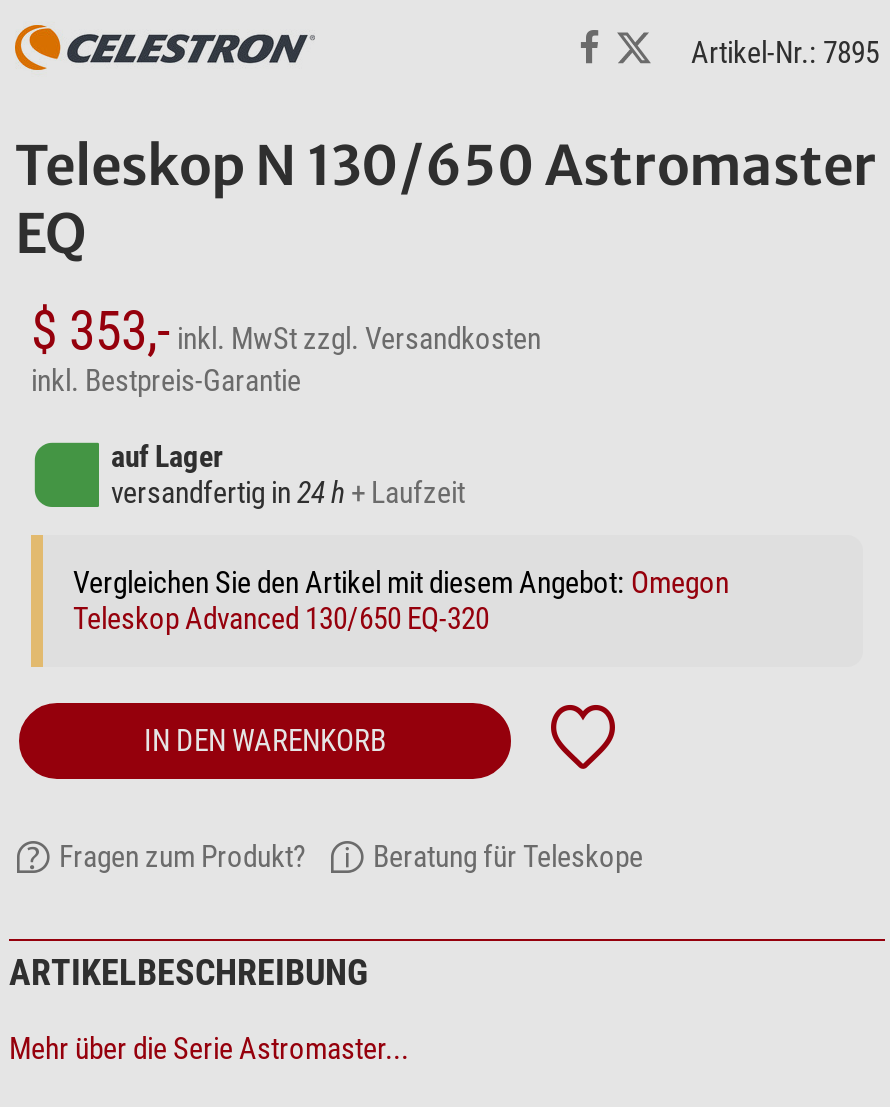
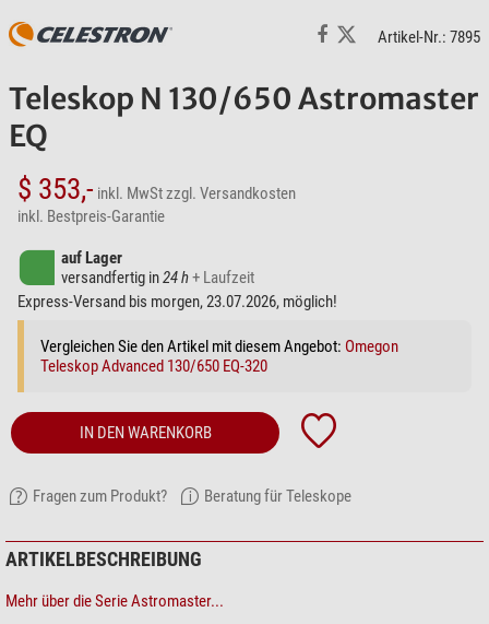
none -> [17,292,337,312] Express-Versand bis morgen, 23.07.2026, möglich!

